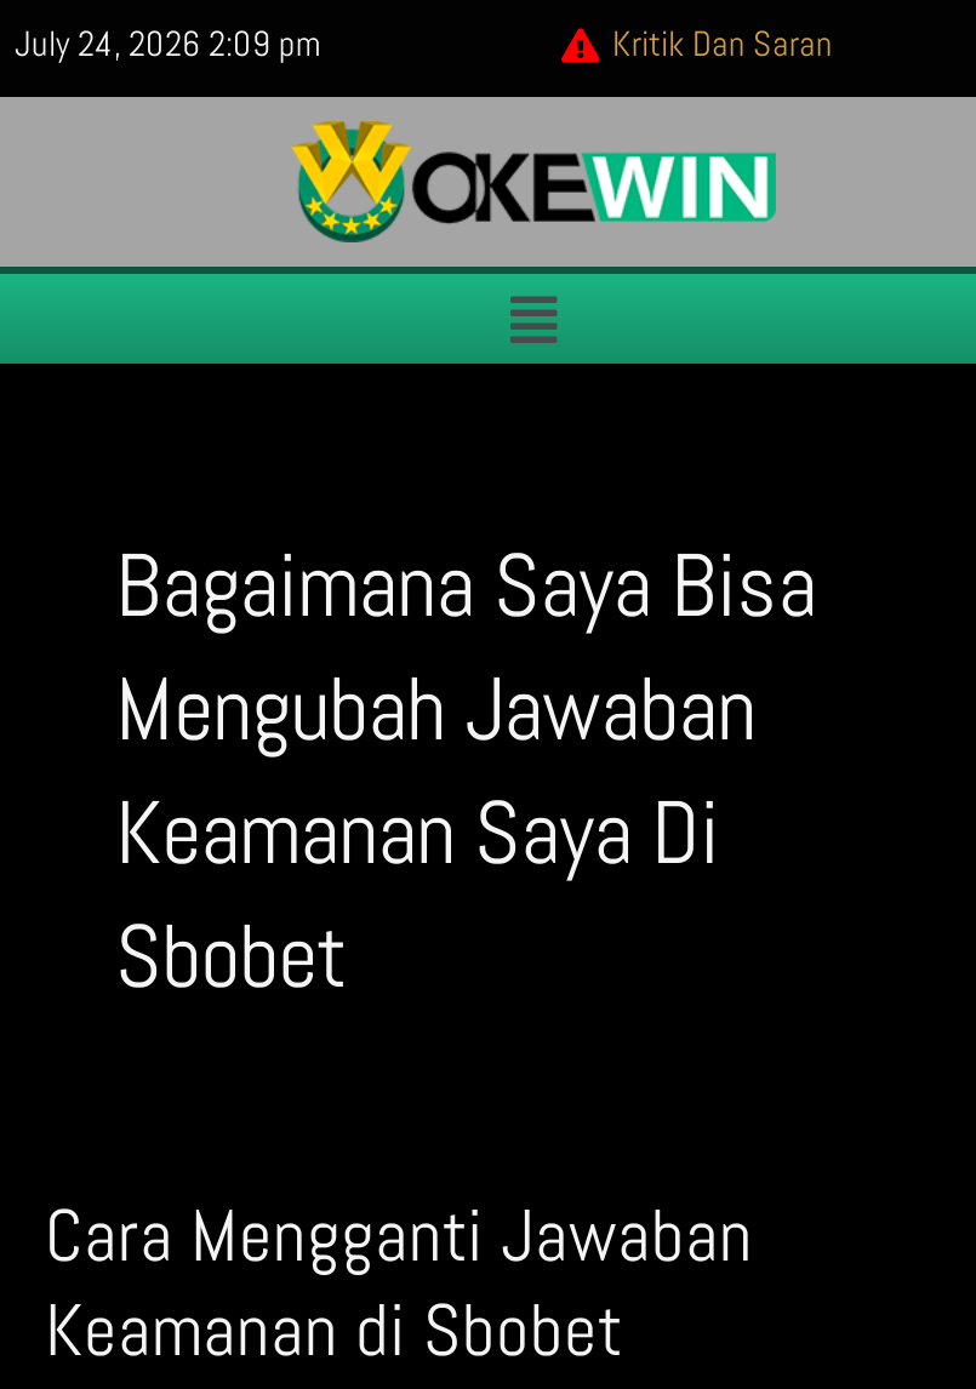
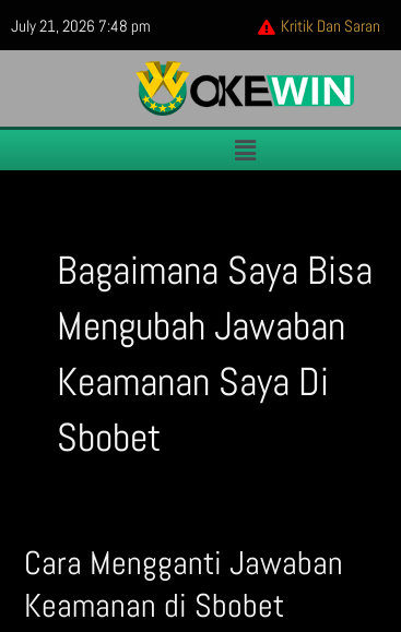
[15,22,323,65] July 24, 2026 2:09 pm -> [11,16,151,36] July 21, 2026 7:48 pm

